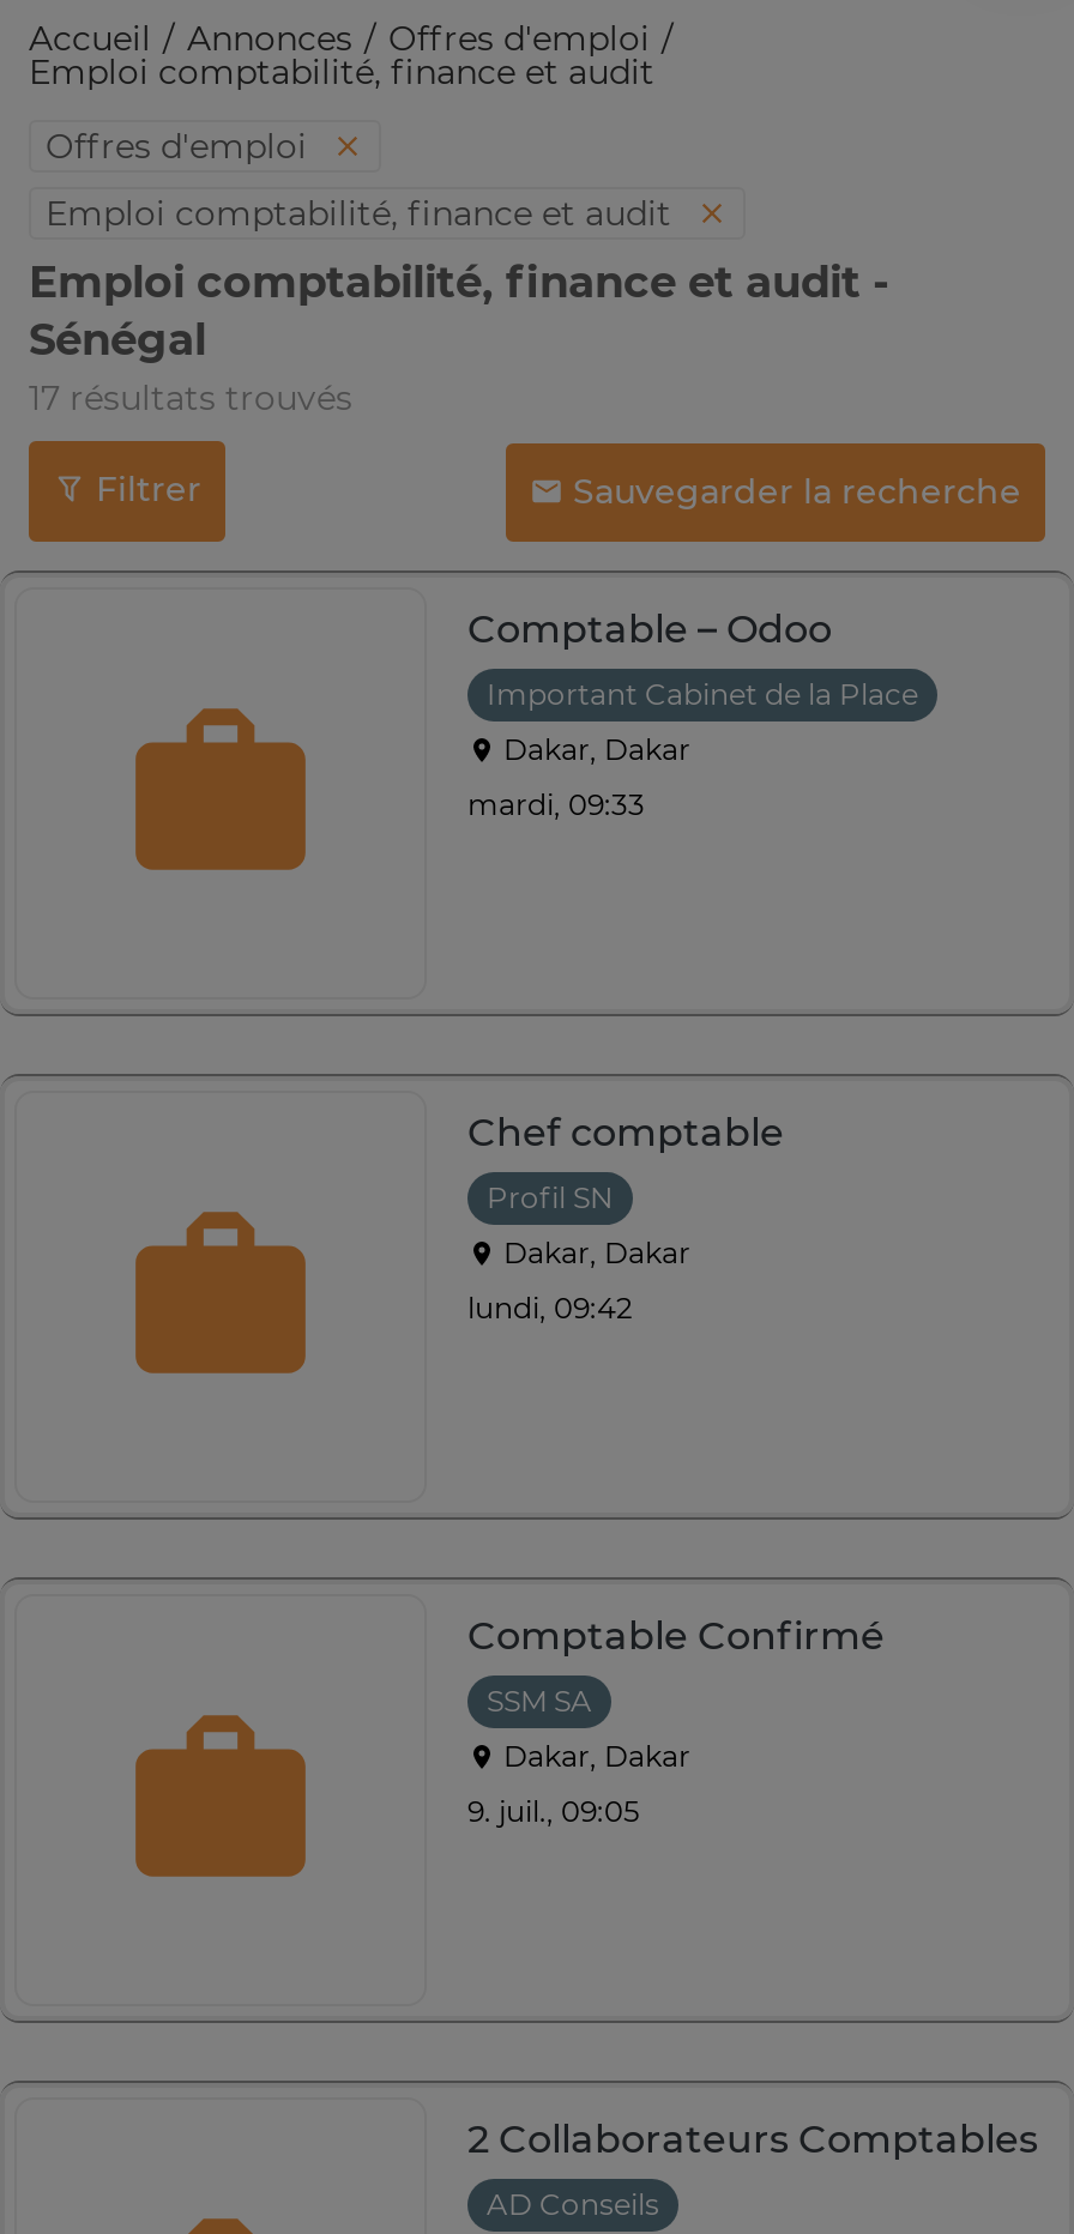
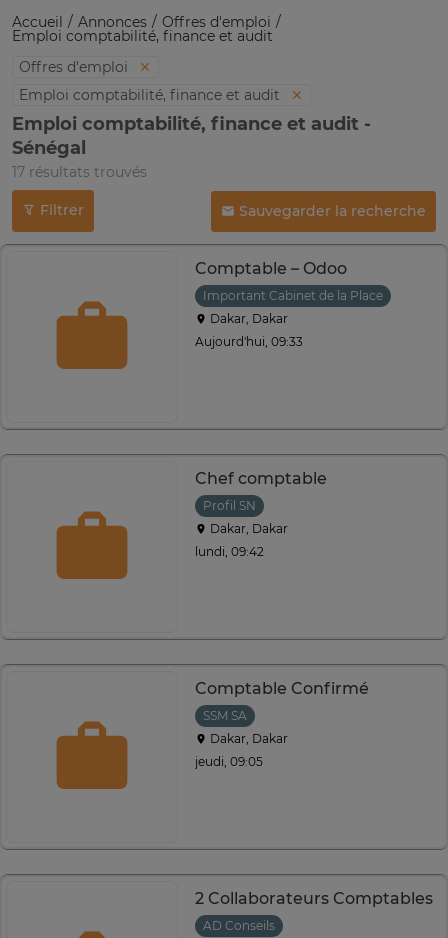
[467,786,645,822] mardi, 09:33 -> [195,334,303,349] Aujourd'hui, 09:33
[467,1793,640,1829] 9. juil., 09:05 -> [195,754,263,769] jeudi, 09:05

